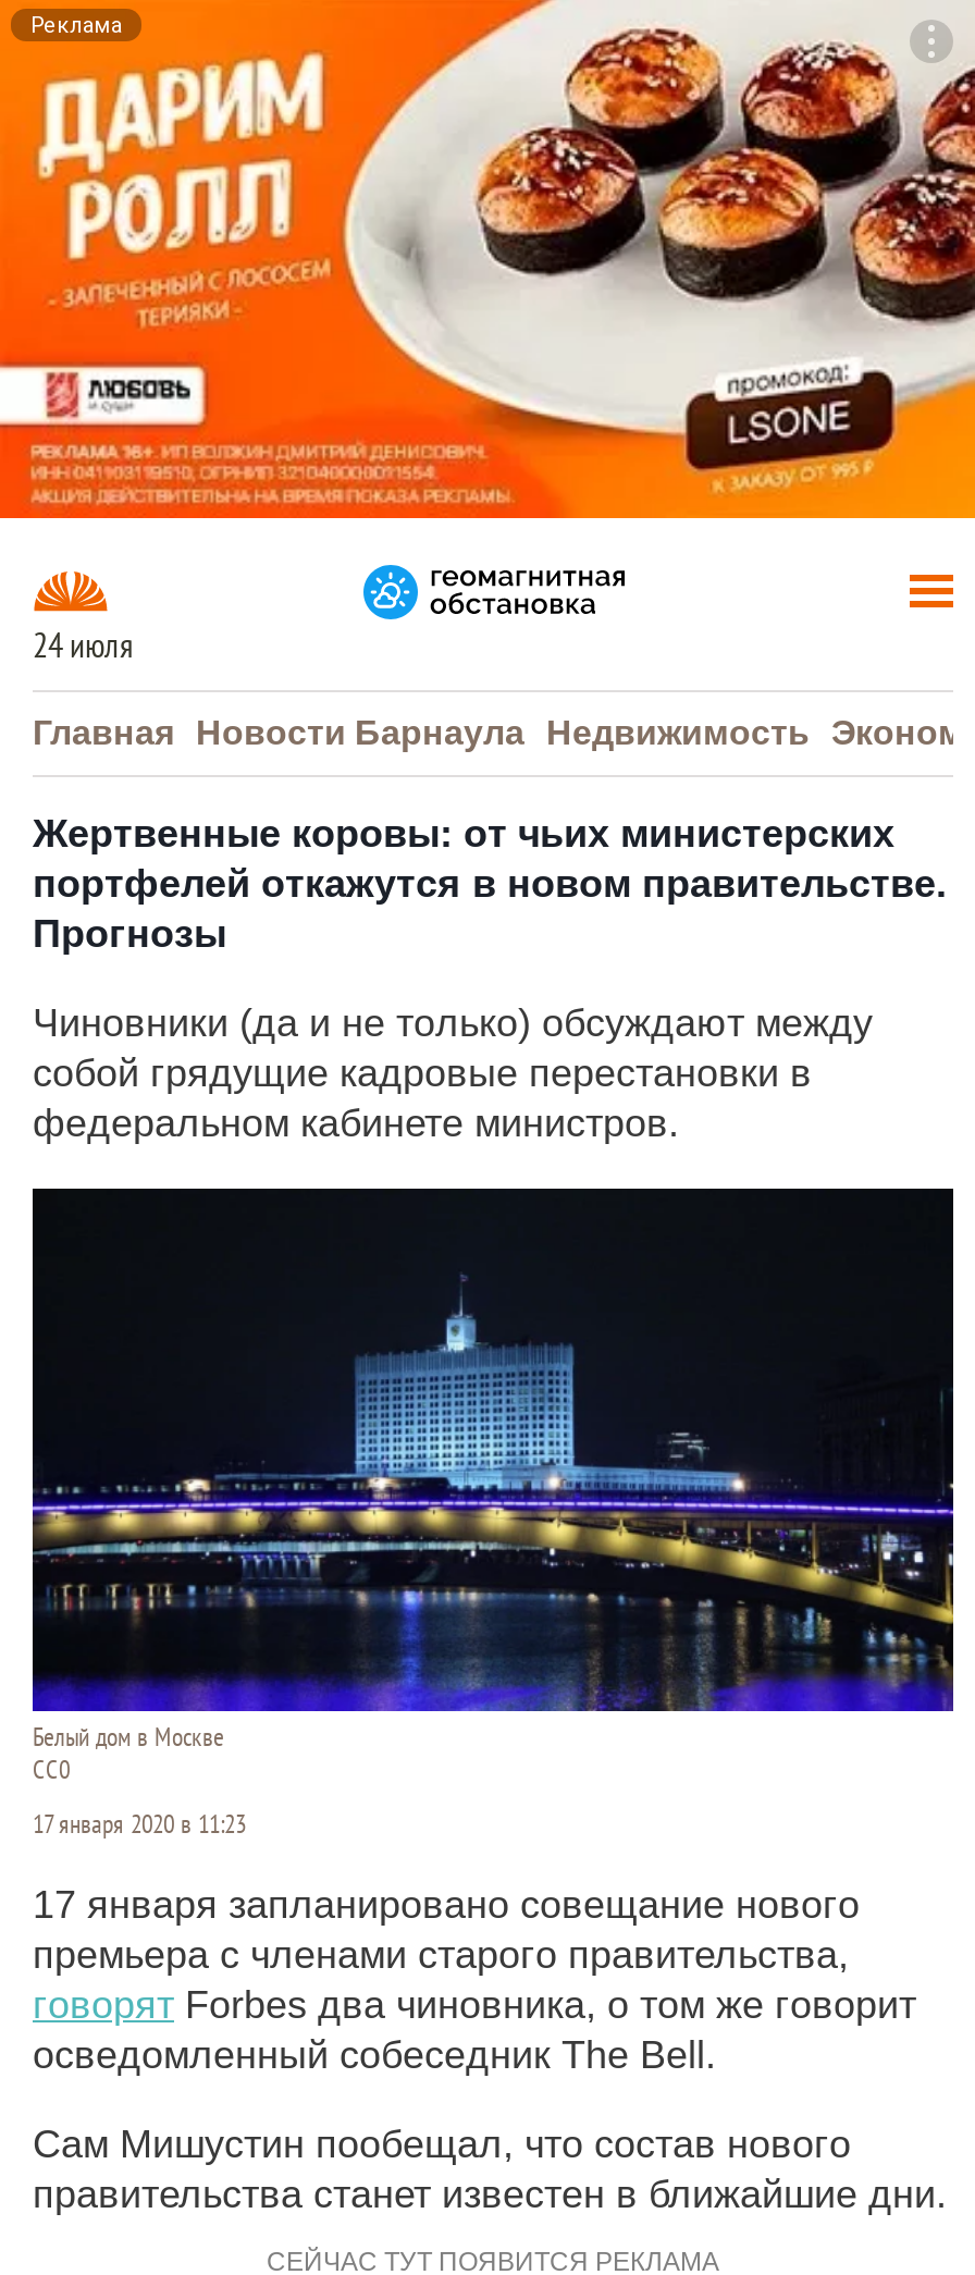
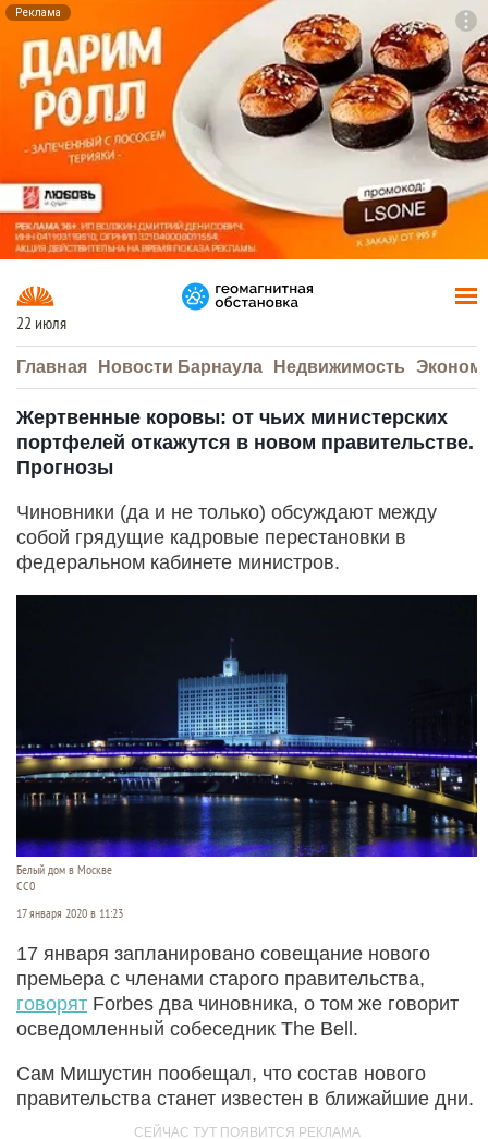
[33,627,133,666] 24 июля -> [16,314,66,333] 22 июля

